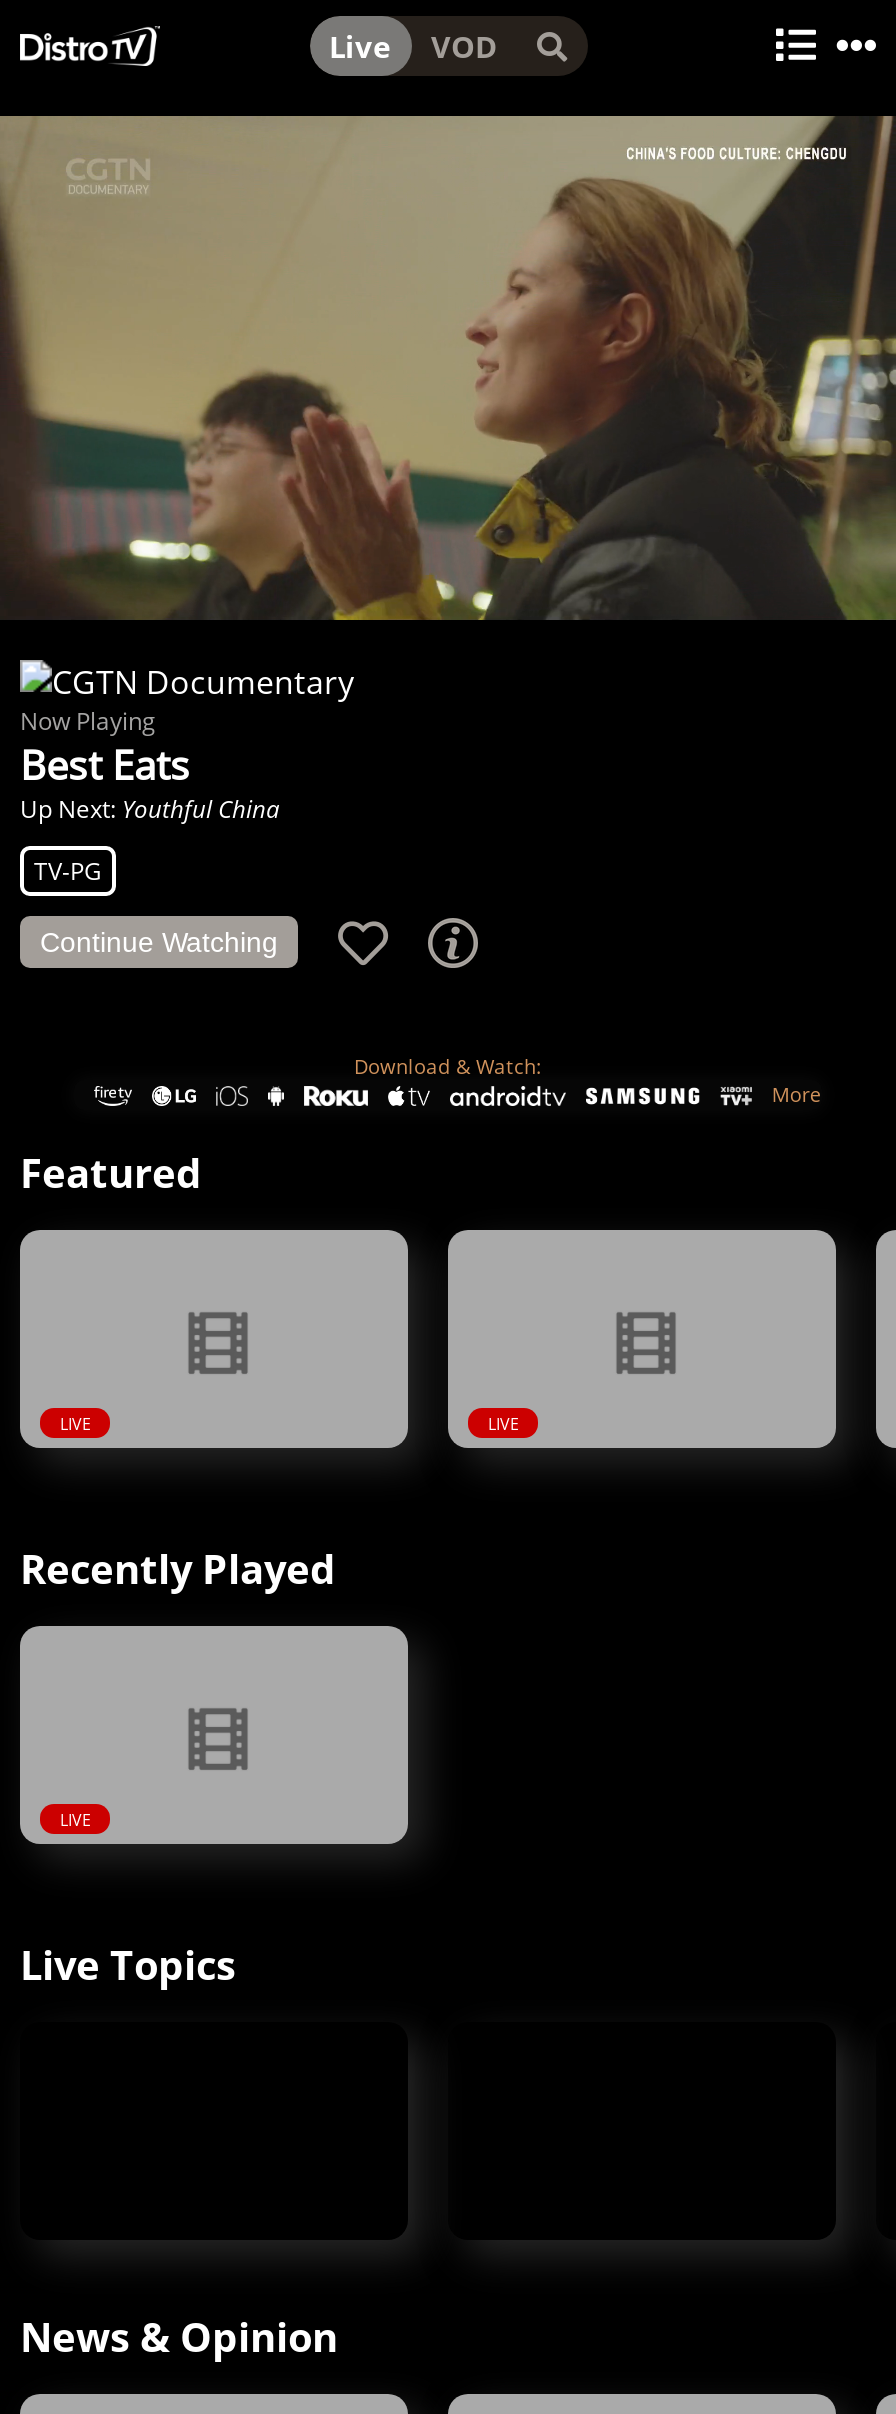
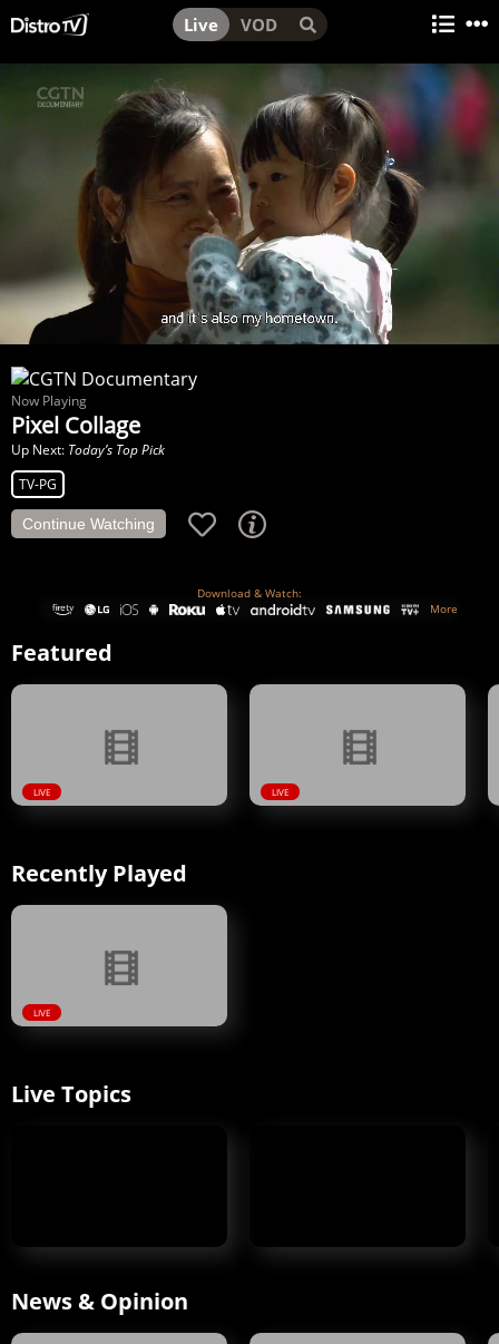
[6,114,890,622] [image] -> [3,64,496,345] [image]
[20,738,280,826] Best Eats | Up Next: Youthful China -> [11,410,165,459] Pixel Collage | Up Next: Today’s Top Pick

